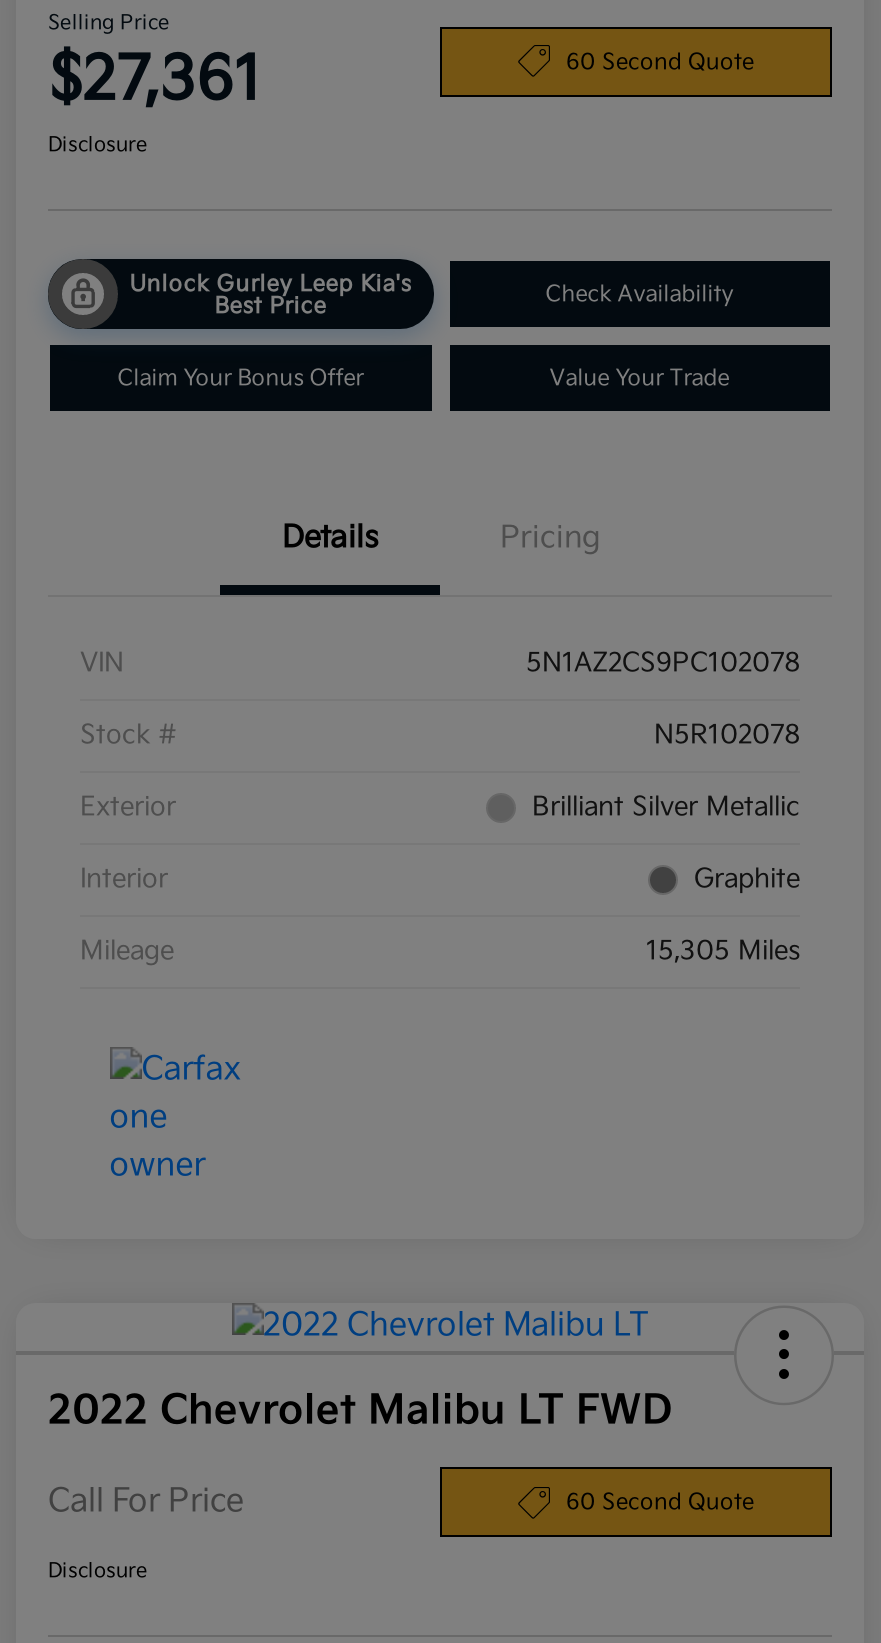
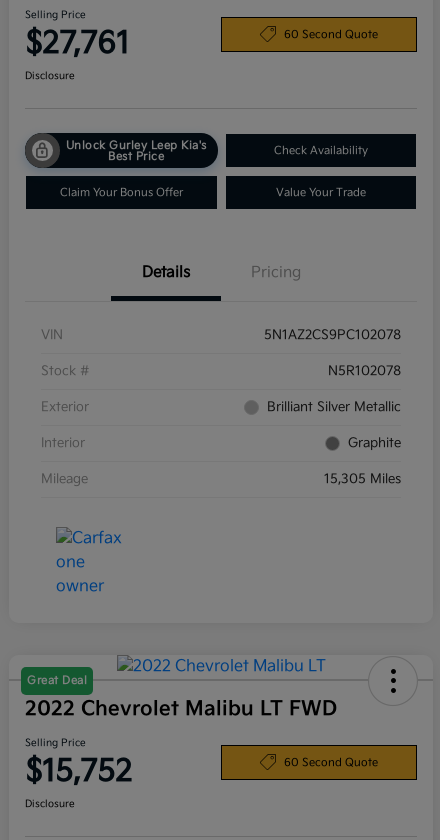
[48,45,260,117] $27,361 -> [25,26,129,62] $27,761
none -> [27,674,87,687] Great Deal
[48,1482,244,1520] Call For Price -> [25,737,132,790] Selling Price | $15,752

